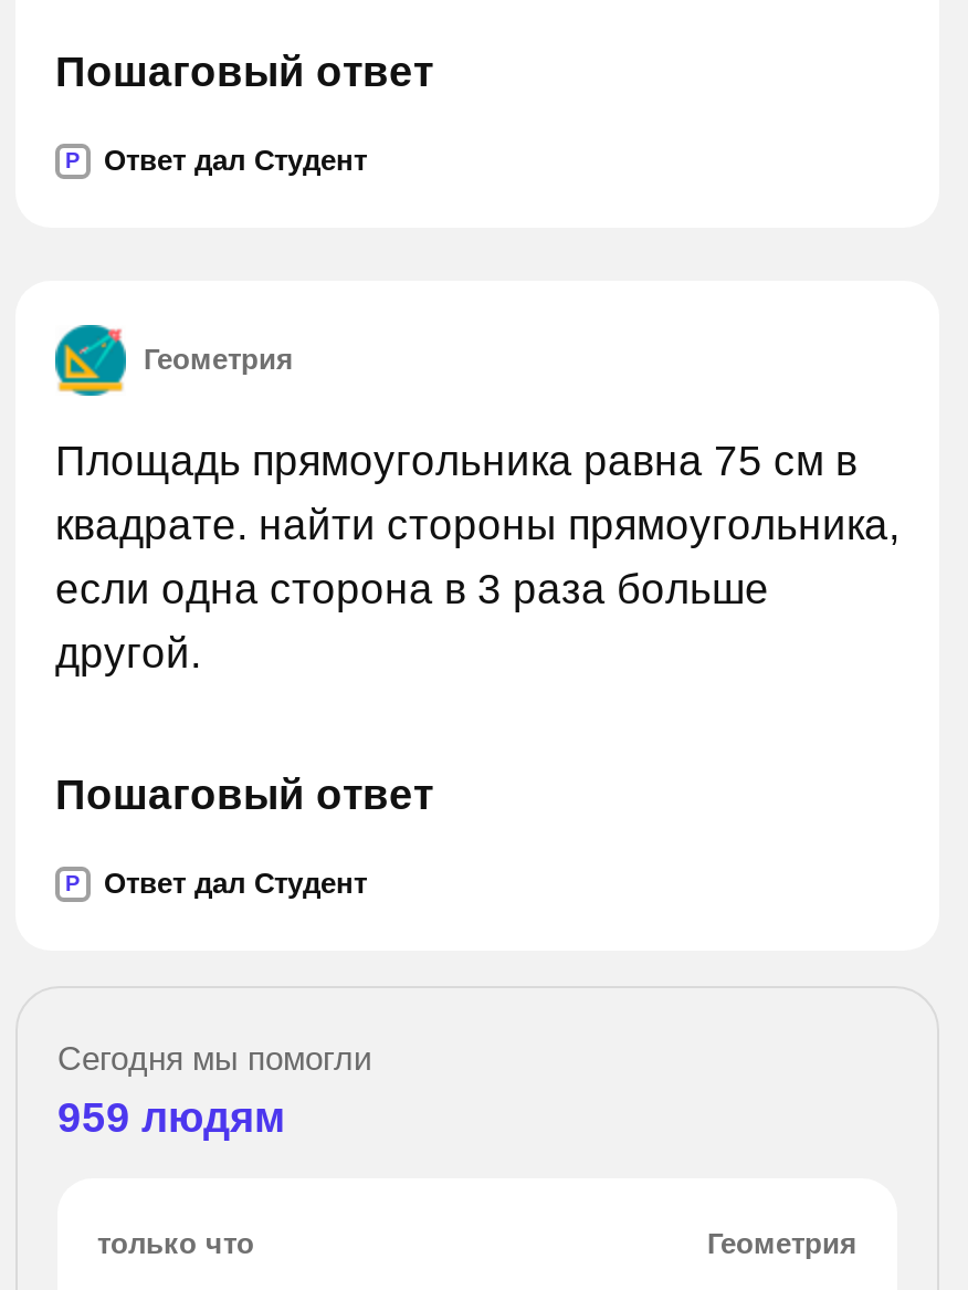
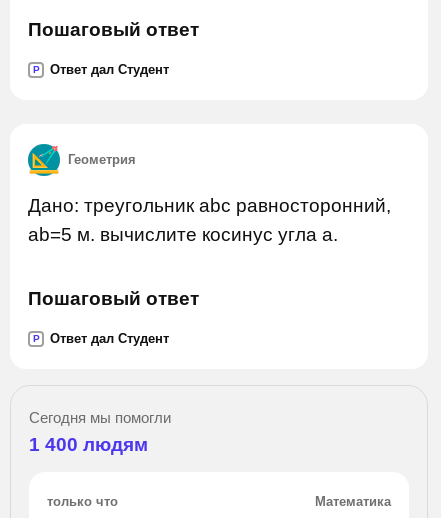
[55,438,899,677] Площадь прямоугольника равна 75 см в | квадрате. найти стороны прямоугольника, | если одна сторона в 3 раза больше | другой. -> [28,195,391,245] Дано: треугольник abc равносторонний, | ab=5 м. вычислите косинус угла a.
[57,1094,285,1141] 959 людям -> [29,434,148,455] 1 400 людям
[707,1227,857,1260] Геометрия -> [315,494,391,509] Математика

